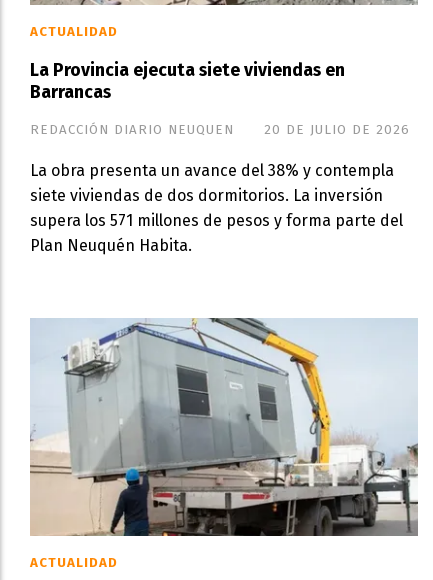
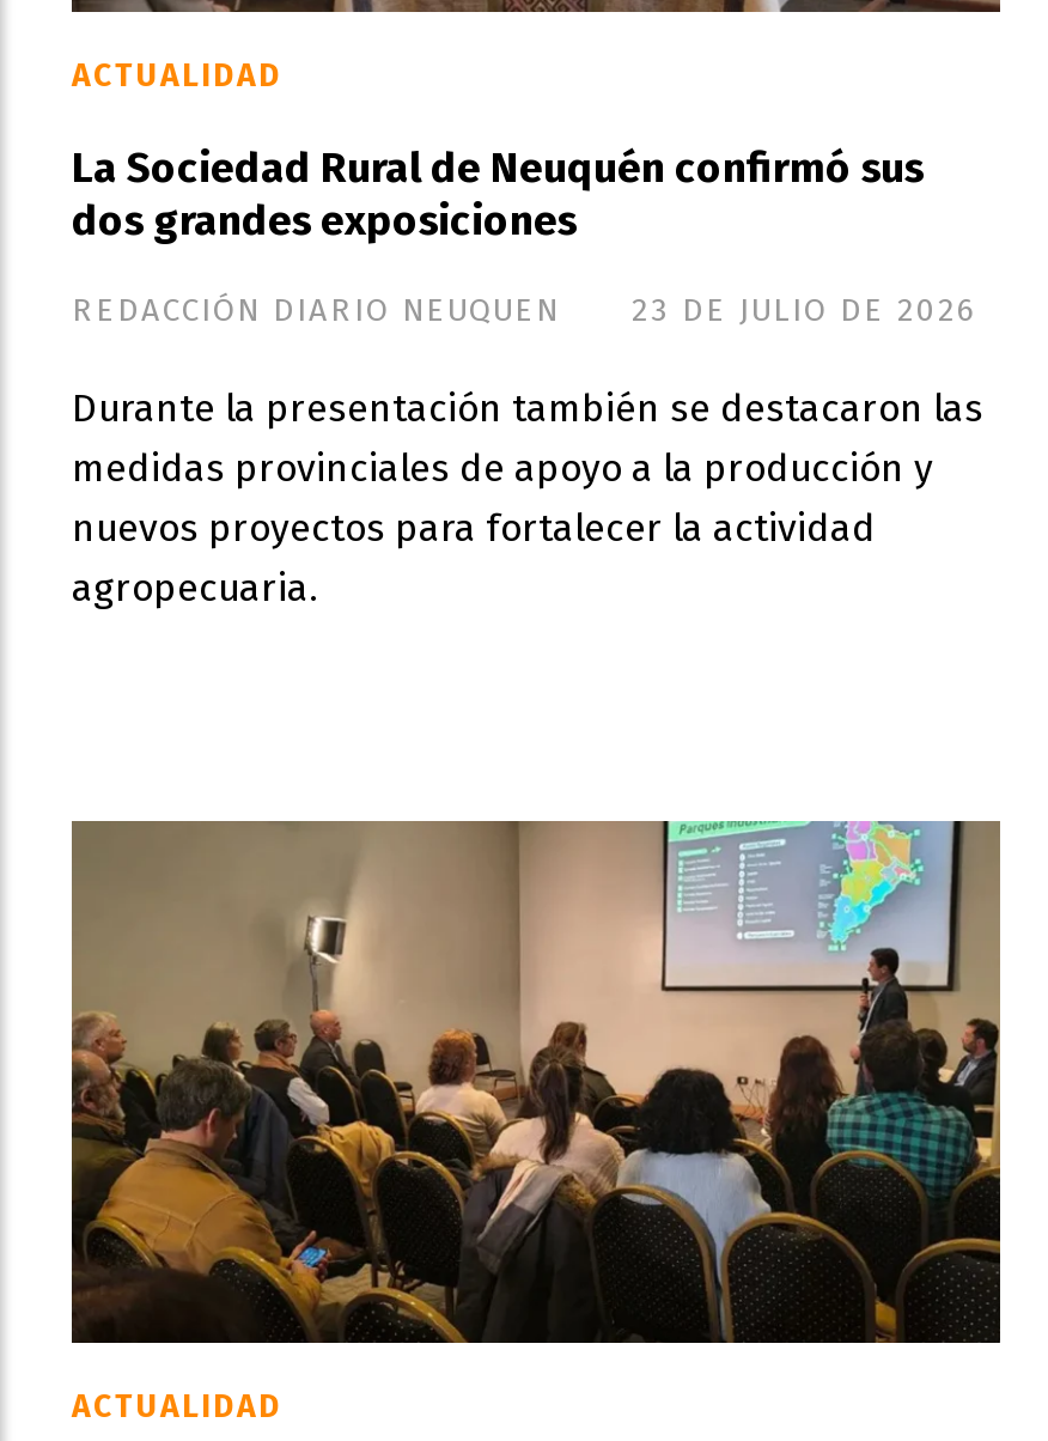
[30,60,345,103] La Provincia ejecuta siete viviendas en | Barrancas -> [72,143,924,246] La Sociedad Rural de Neuquén confirmó sus | dos grandes exposiciones
[30,122,410,138] REDACCIÓN DIARIO NEUQUEN 20 DE JULIO DE 2026 -> [72,291,979,330] REDACCIÓN DIARIO NEUQUEN 23 DE JULIO DE 2026
[30,161,403,255] La obra presenta un avance del 38% y contempla | siete viviendas de dos dormitorios. La inversión | supera los 571 millones de pesos y forma parte del | Plan Neuquén Habita. -> [72,385,983,610] Durante la presentación también se destacaron las | medidas provinciales de apoyo a la producción y | nuevos proyectos para fortalecer la actividad | agropecuaria.
[30,317,418,537] [image] -> [69,819,1003,1345] [image]

